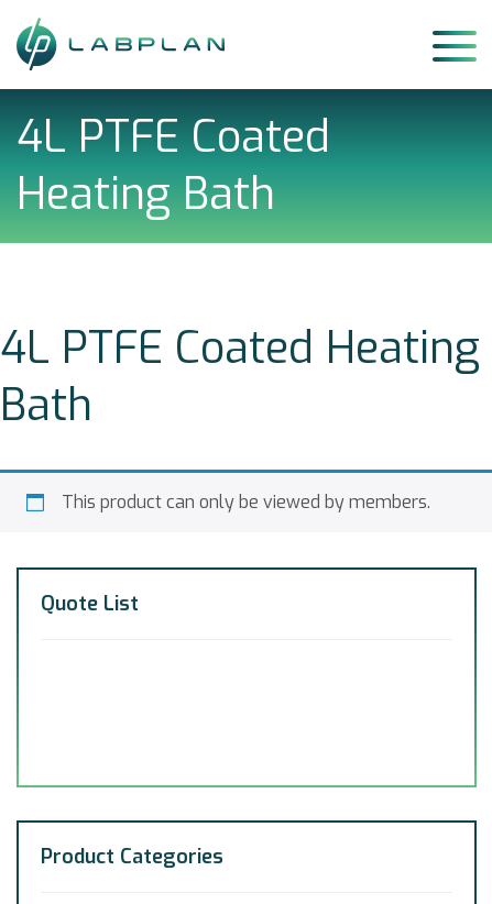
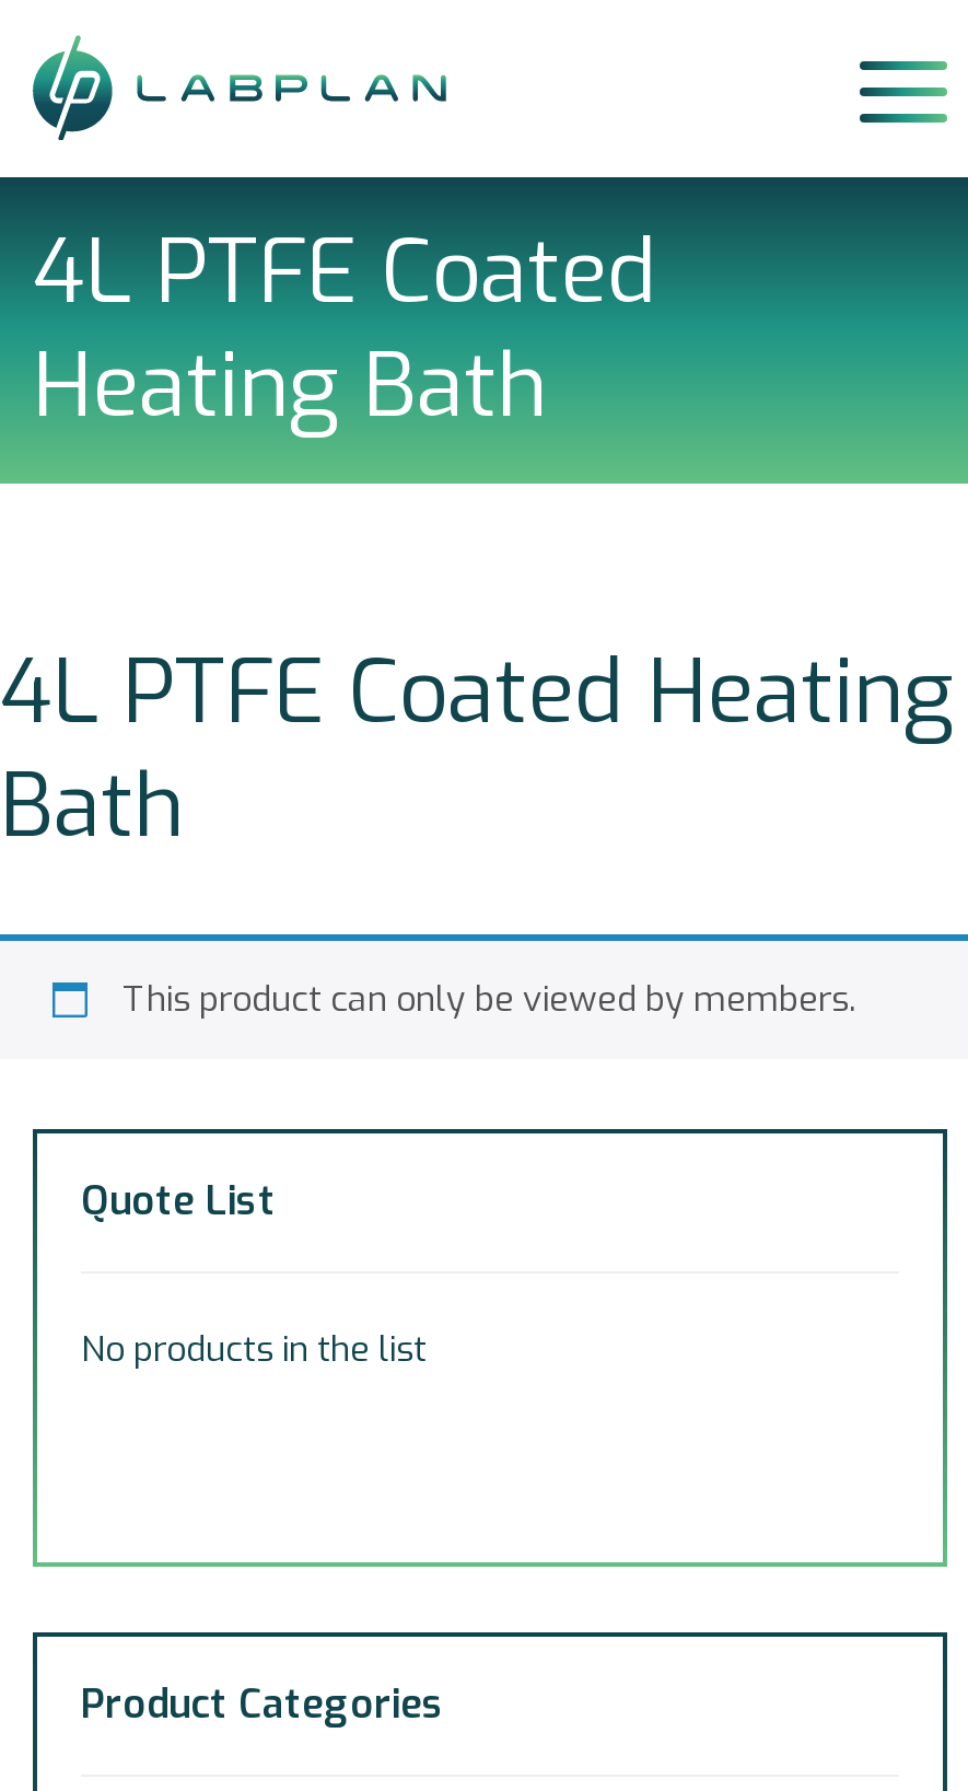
none -> [81,1326,427,1372] No products in the list

